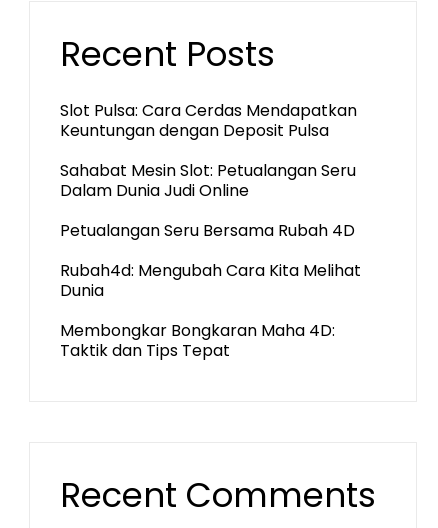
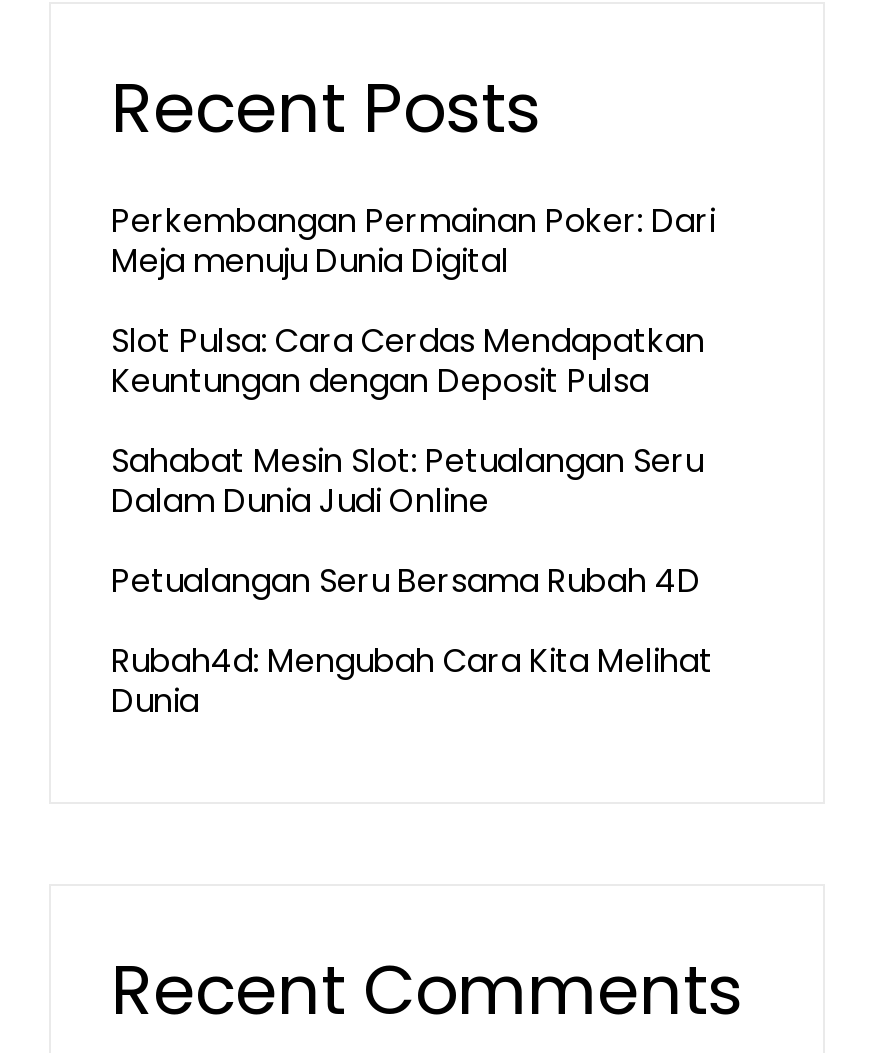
none -> [111,198,715,284] Perkembangan Permainan Poker: Dari | Meja menuju Dunia Digital
moved [60,99,361,302] -> [111,318,713,724]: Slot Pulsa: Cara Cerdas Mendapatkan | Keuntungan dengan Deposit Pulsa | Sahabat Mesin Slot: Petualangan Seru | Dalam Dunia Judi Online | Petualangan Seru Bersama Rubah 4D | Rubah4d: Mengubah Cara Kita Melihat | Dunia
[60,319,335,362] Membongkar Bongkaran Maha 4D: | Taktik dan Tips Tepat -> none

